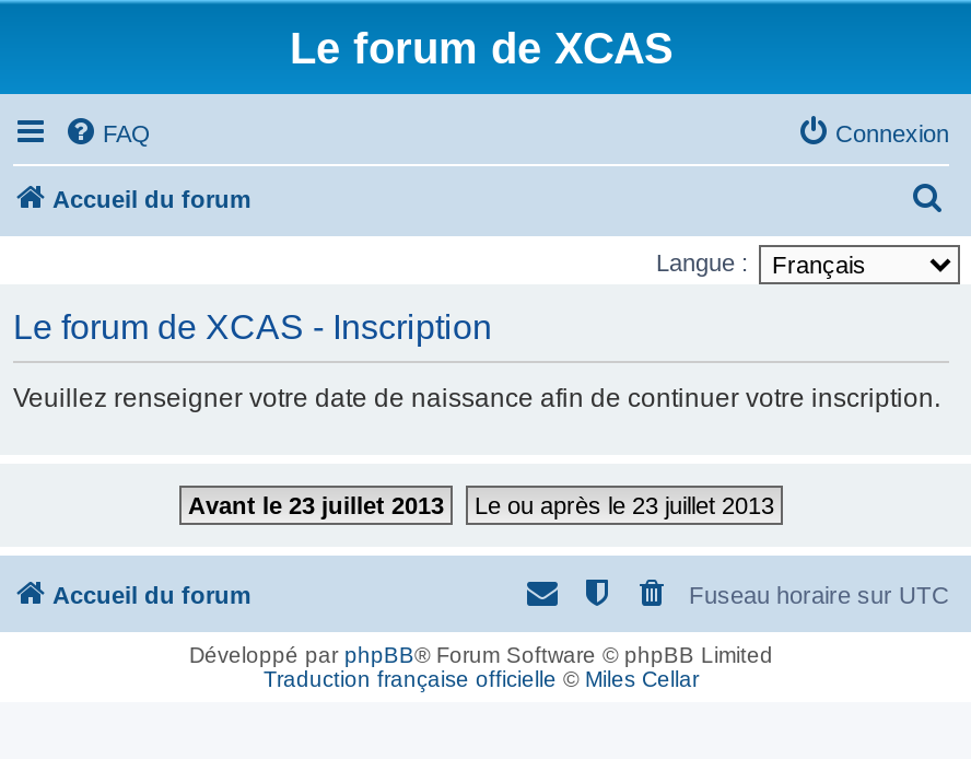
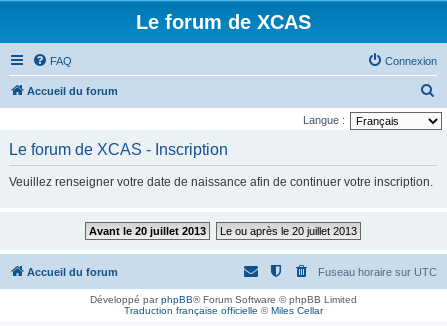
[188,492,444,518] Avant le 23 juillet 2013 -> [89,225,206,237] Avant le 20 juillet 2013
[475,492,774,518] Le ou après le 23 juillet 2013 -> [220,225,357,237] Le ou après le 20 juillet 2013

